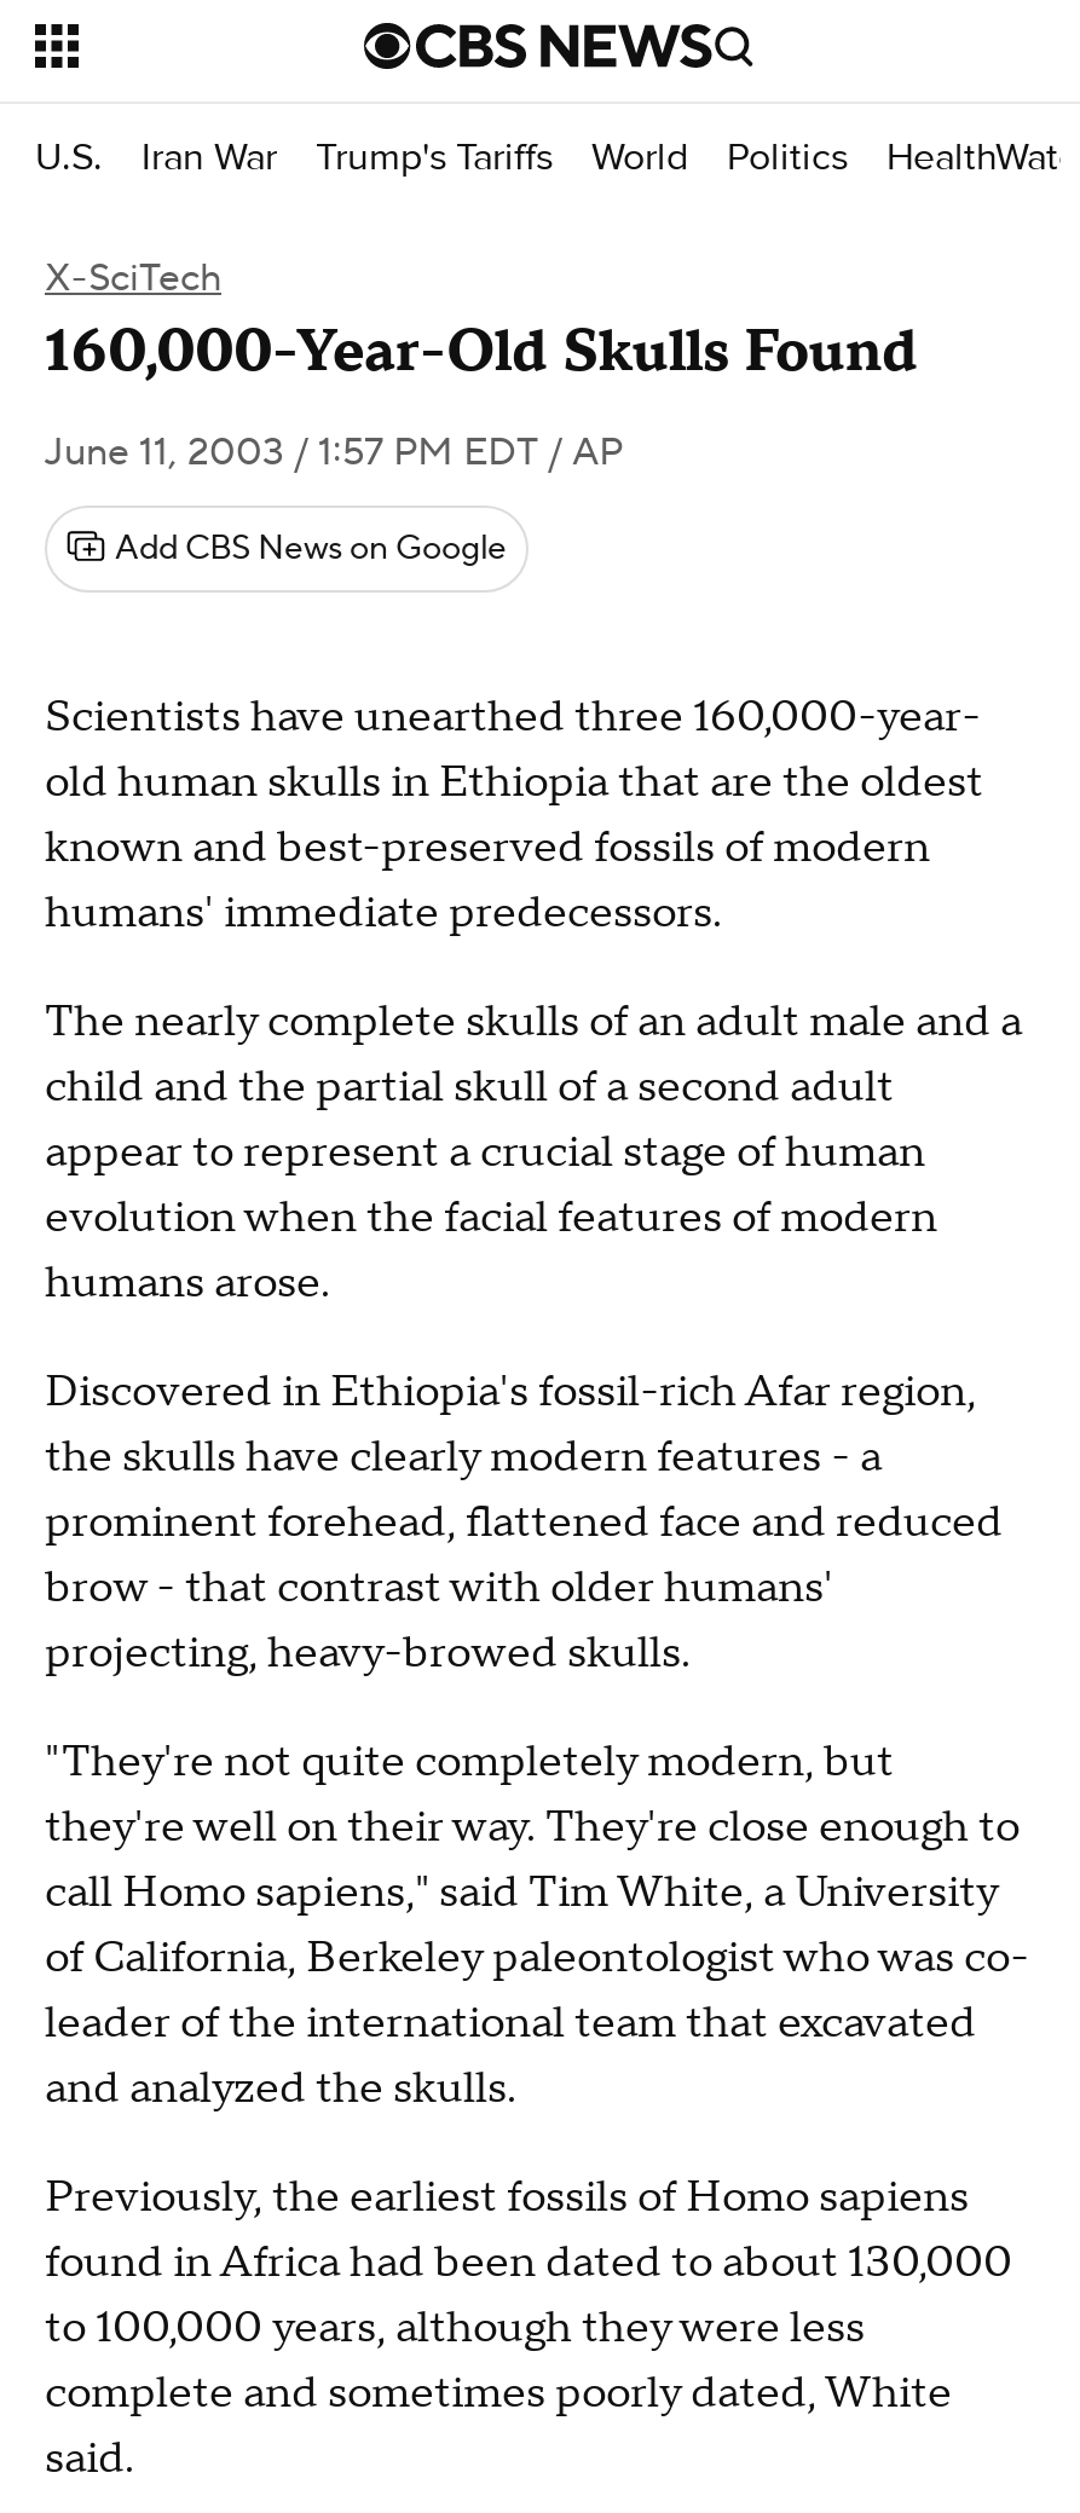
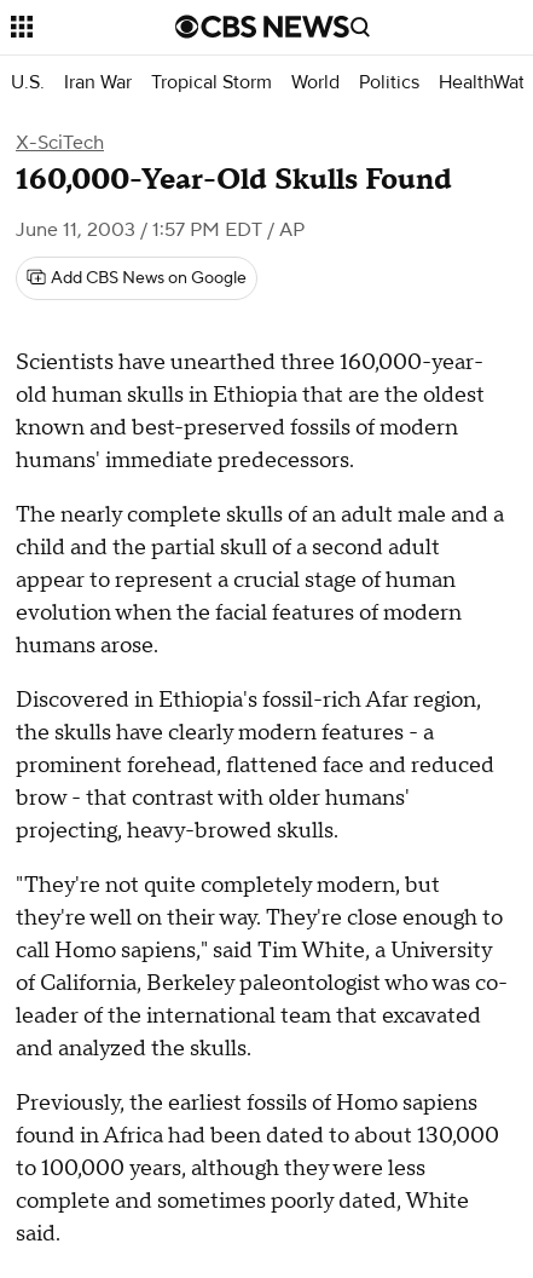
[316,132,553,180] Trump's Tariffs -> [151,70,272,94] Tropical Storm

